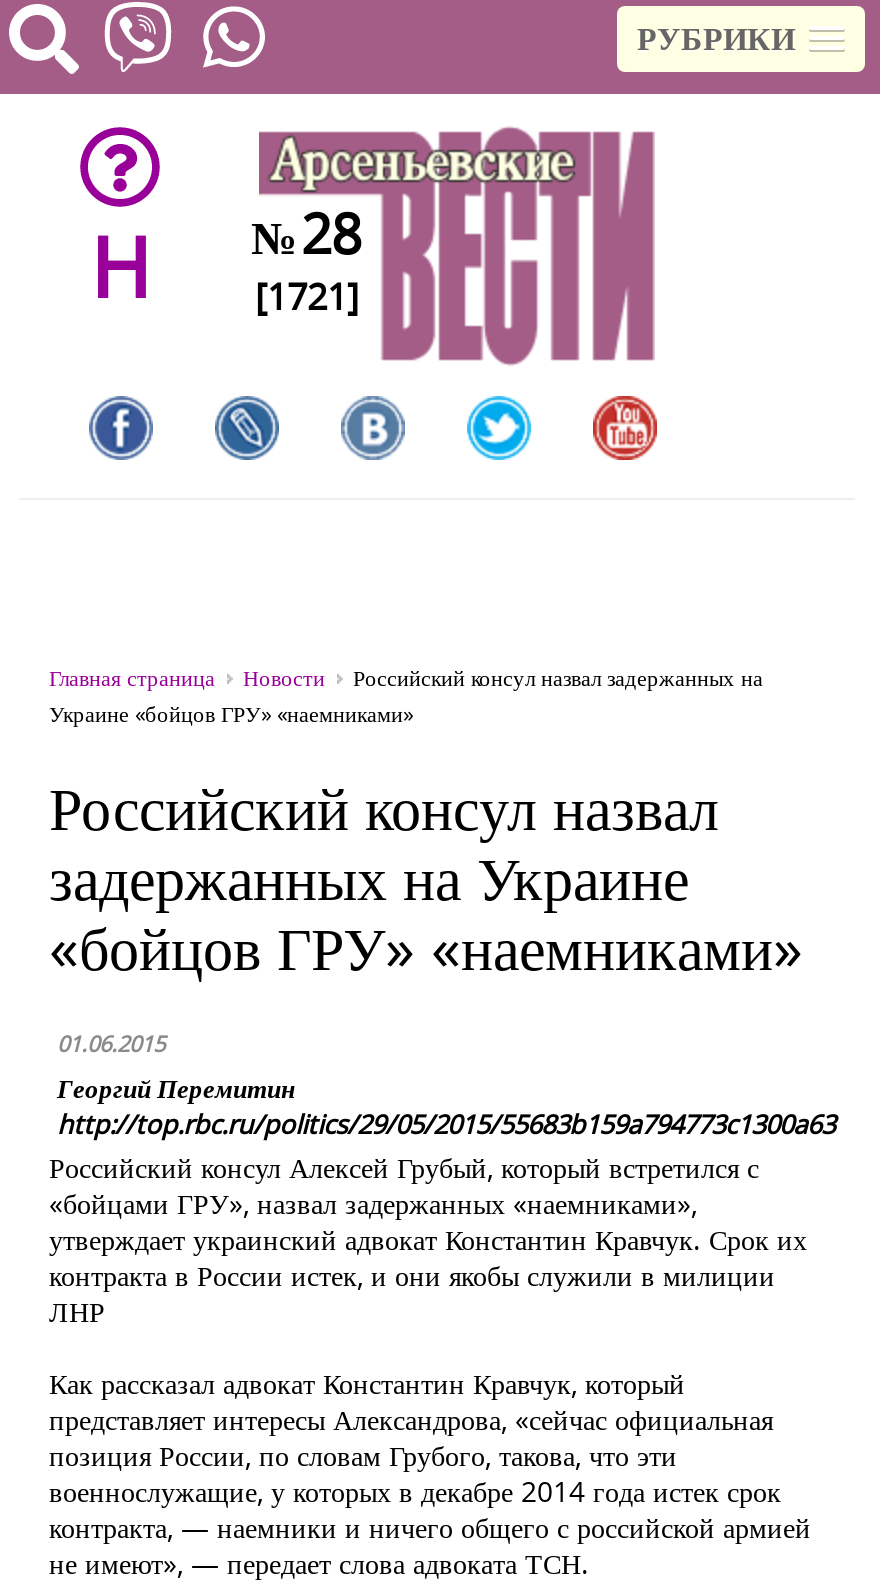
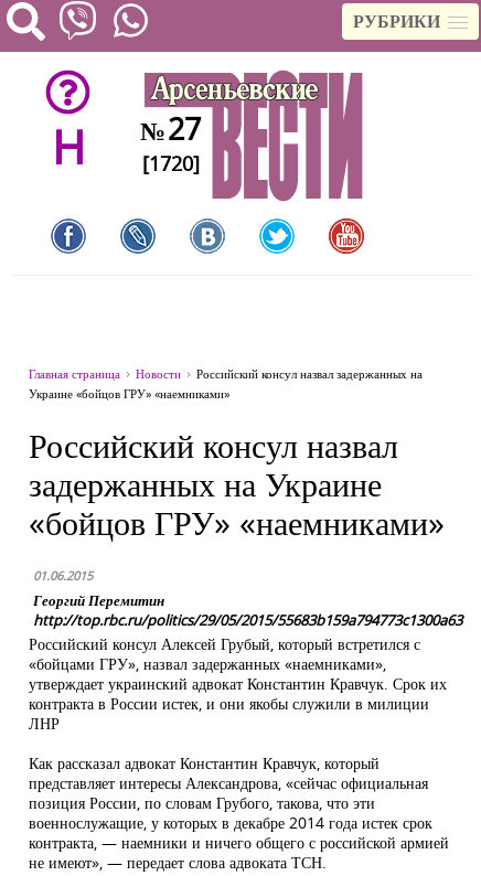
[90,196,361,322] H № 28 -> [51,108,201,178] H № 27
[255,272,359,320] [1721] -> [142,150,200,177] [1720]

